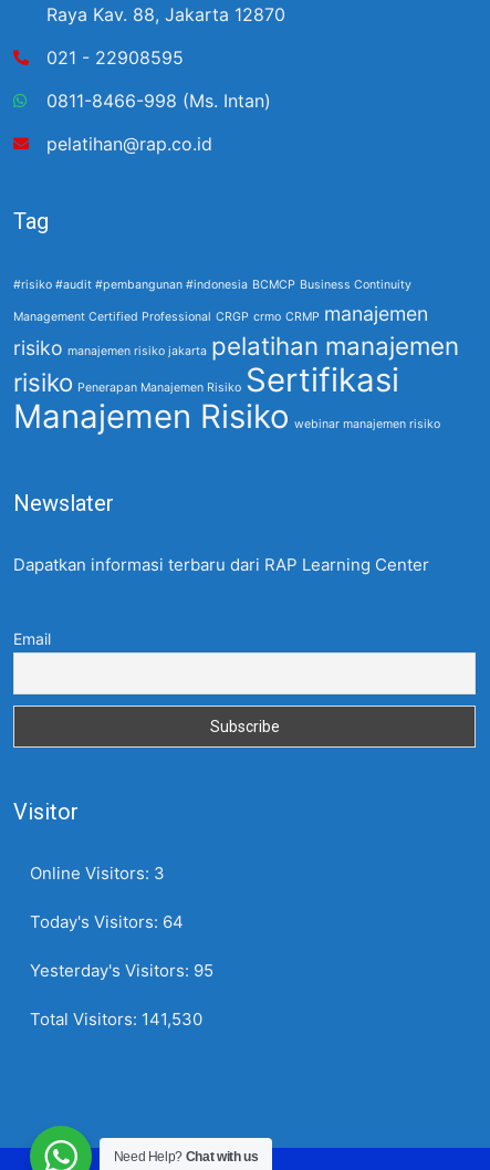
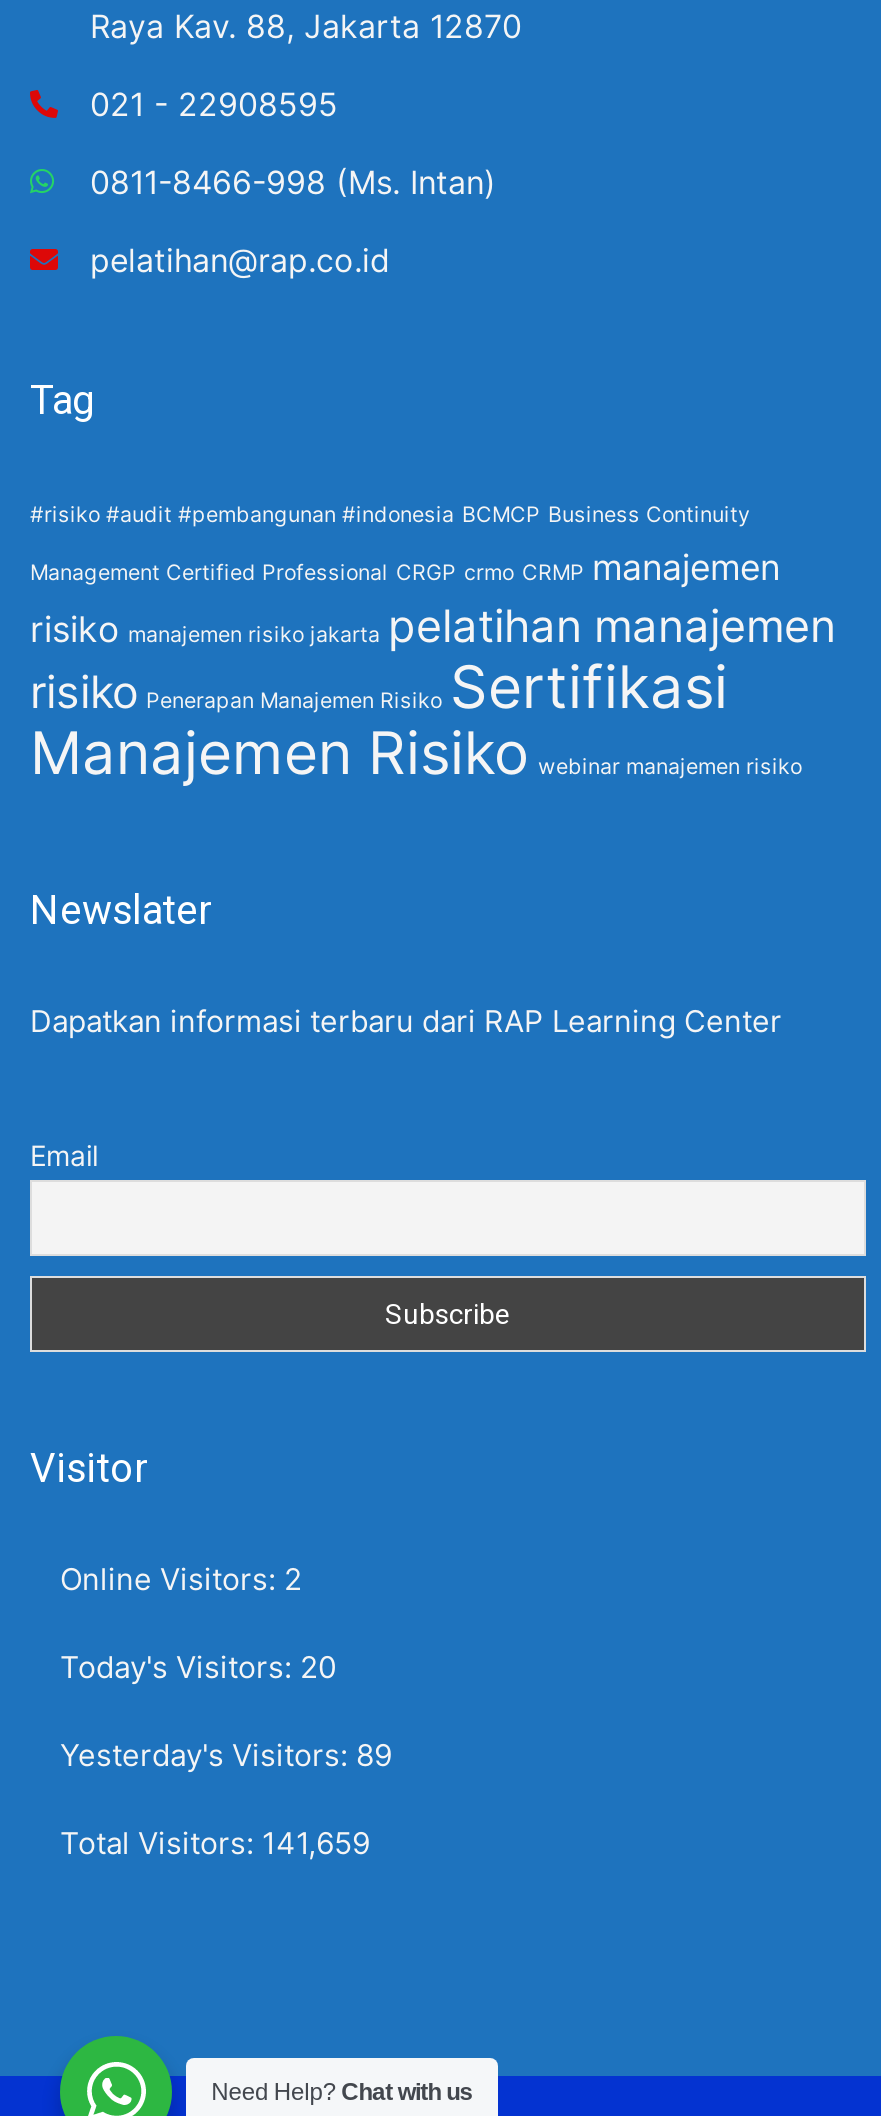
[30,863,165,884] Online Visitors: 3 -> [60,1560,302,1598] Online Visitors: 2
[30,911,184,932] Today's Visitors: 64 -> [60,1648,336,1686] Today's Visitors: 20
[30,960,213,981] Yesterday's Visitors: 95 -> [60,1736,392,1774] Yesterday's Visitors: 89
[30,1009,202,1030] Total Visitors: 141,530 -> [60,1824,370,1862] Total Visitors: 141,659

